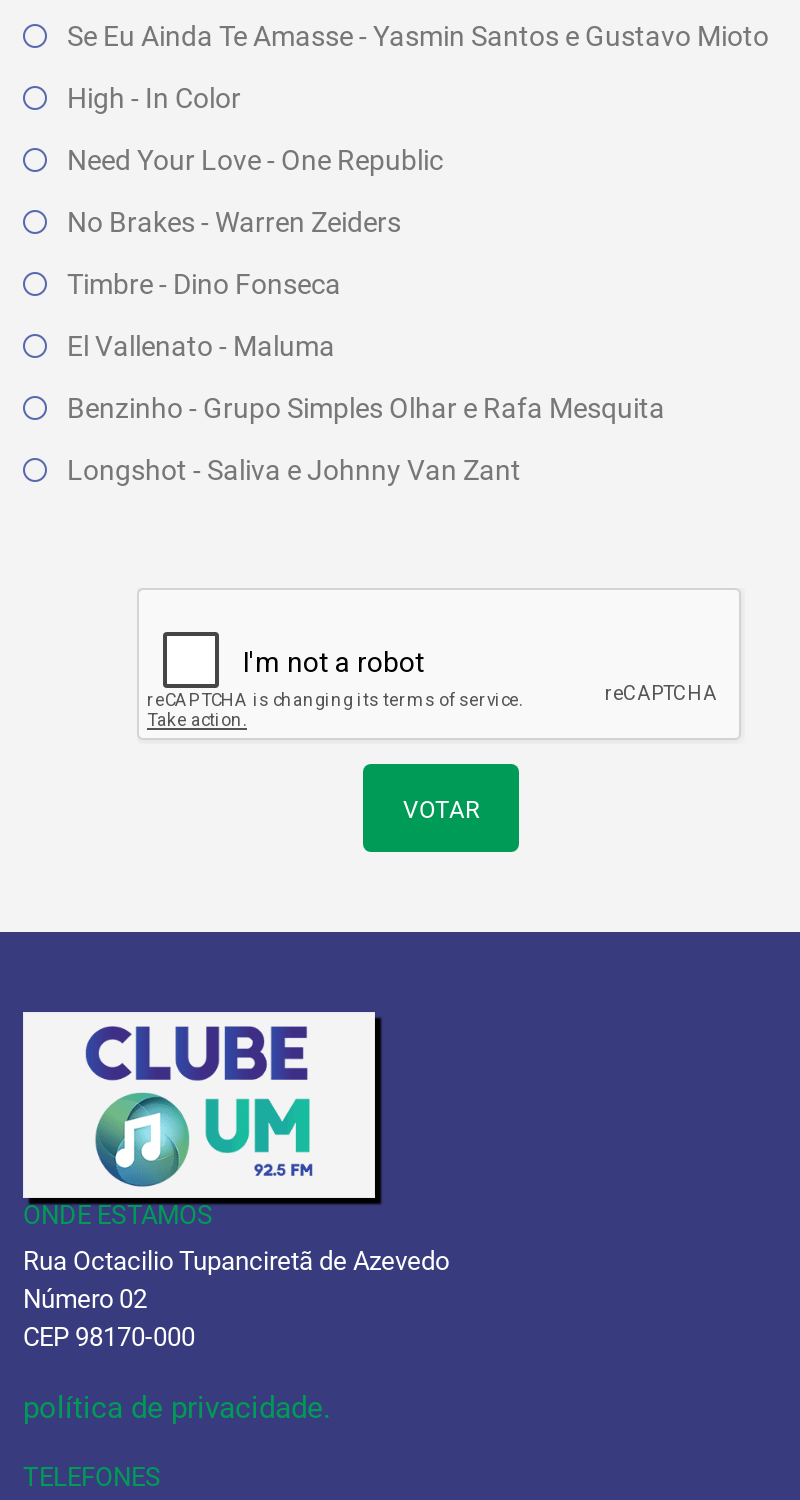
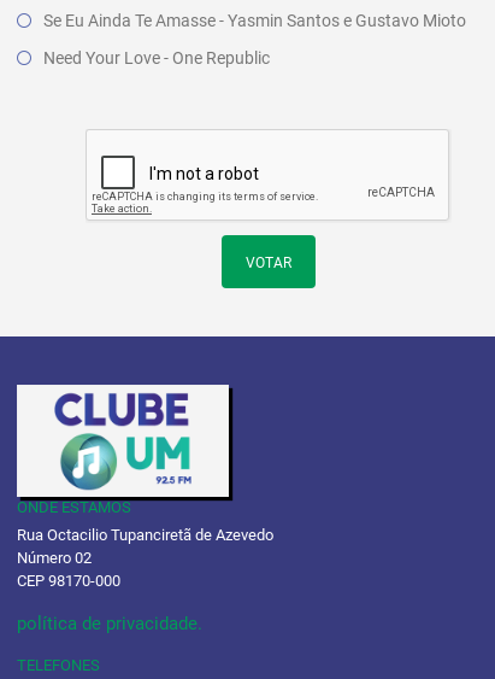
[67,82,241,114] High - In Color -> none
[67,206,665,486] No Brakes - Warren Zeiders | Timbre - Dino Fonseca | El Vallenato - Maluma | Benzinho - Grupo Simples Olhar e Rafa Mesquita | Longshot - Saliva e Johnny Van Zant -> none

